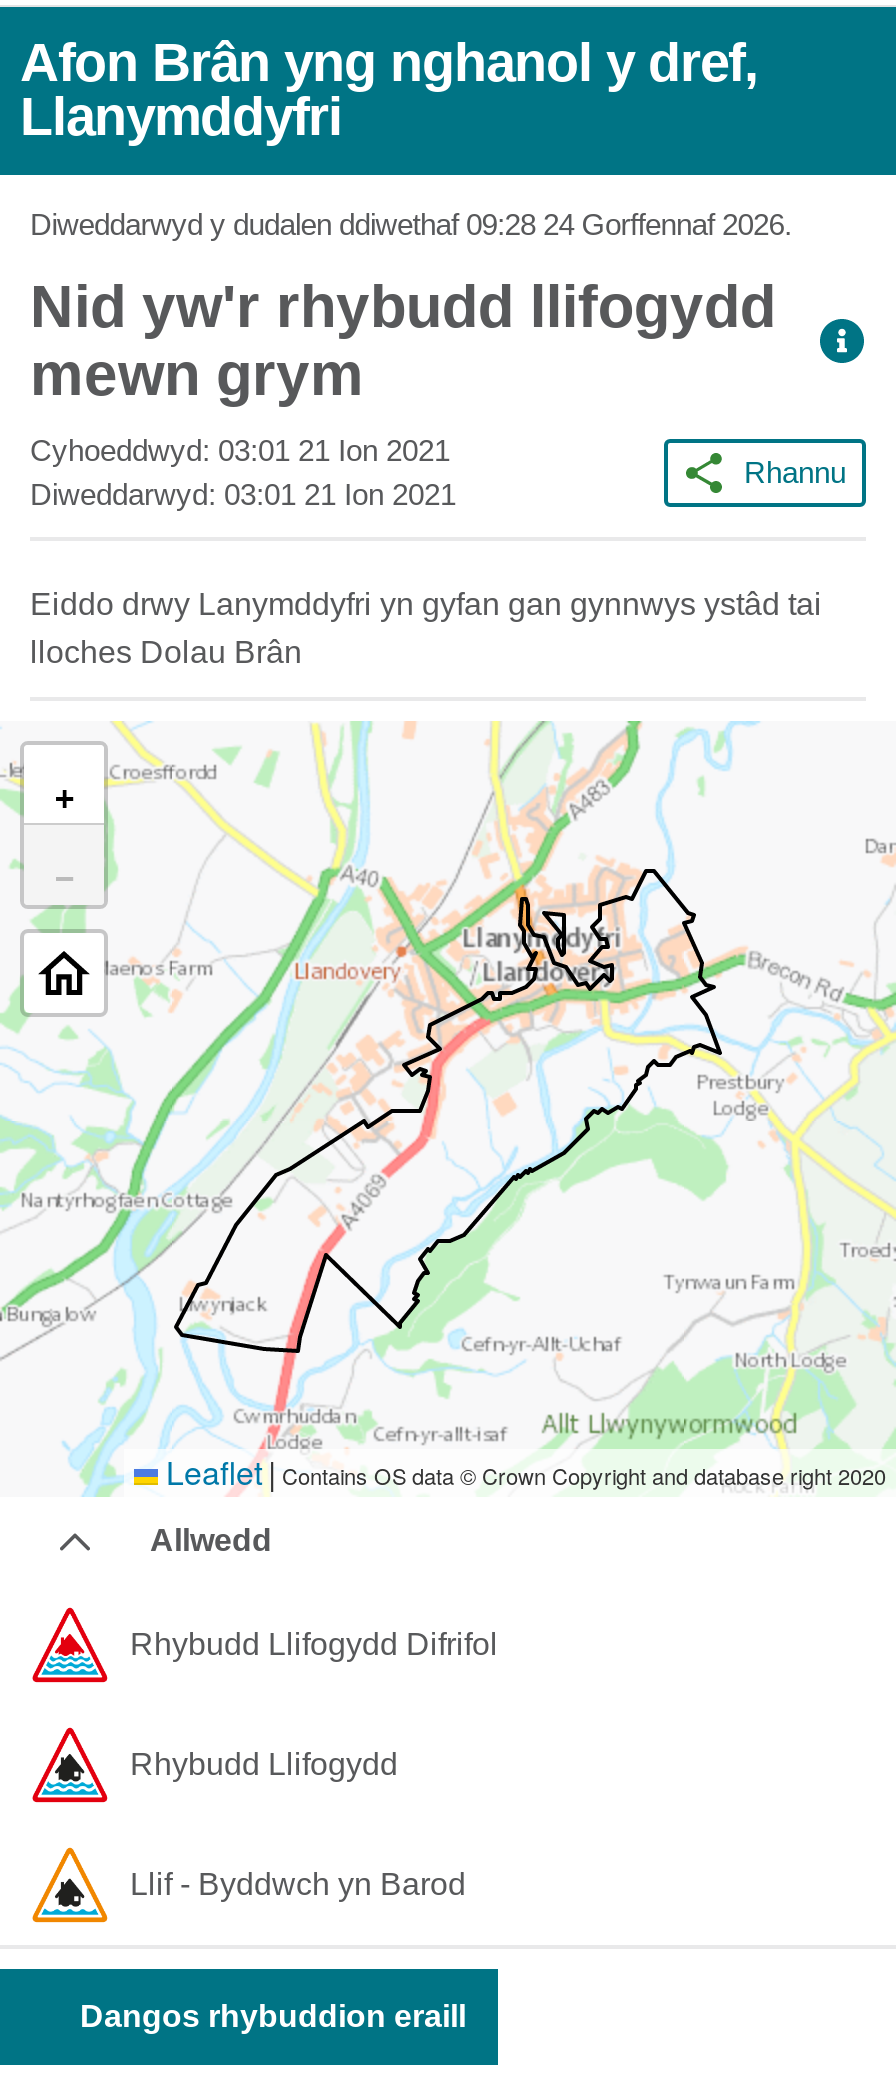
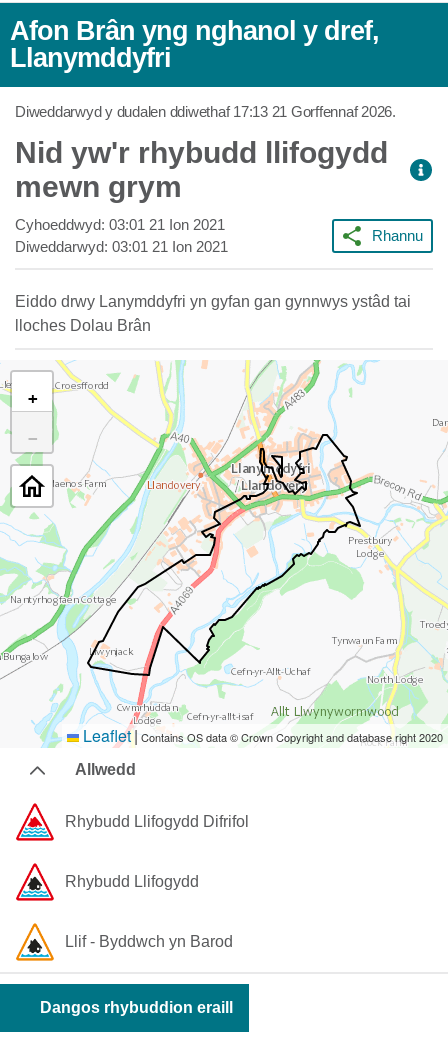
[30,207,792,241] Diweddarwyd y dudalen ddiwethaf 09:28 24 Gorffennaf 2026. -> [15,103,396,120] Diweddarwyd y dudalen ddiwethaf 17:13 21 Gorffennaf 2026.

